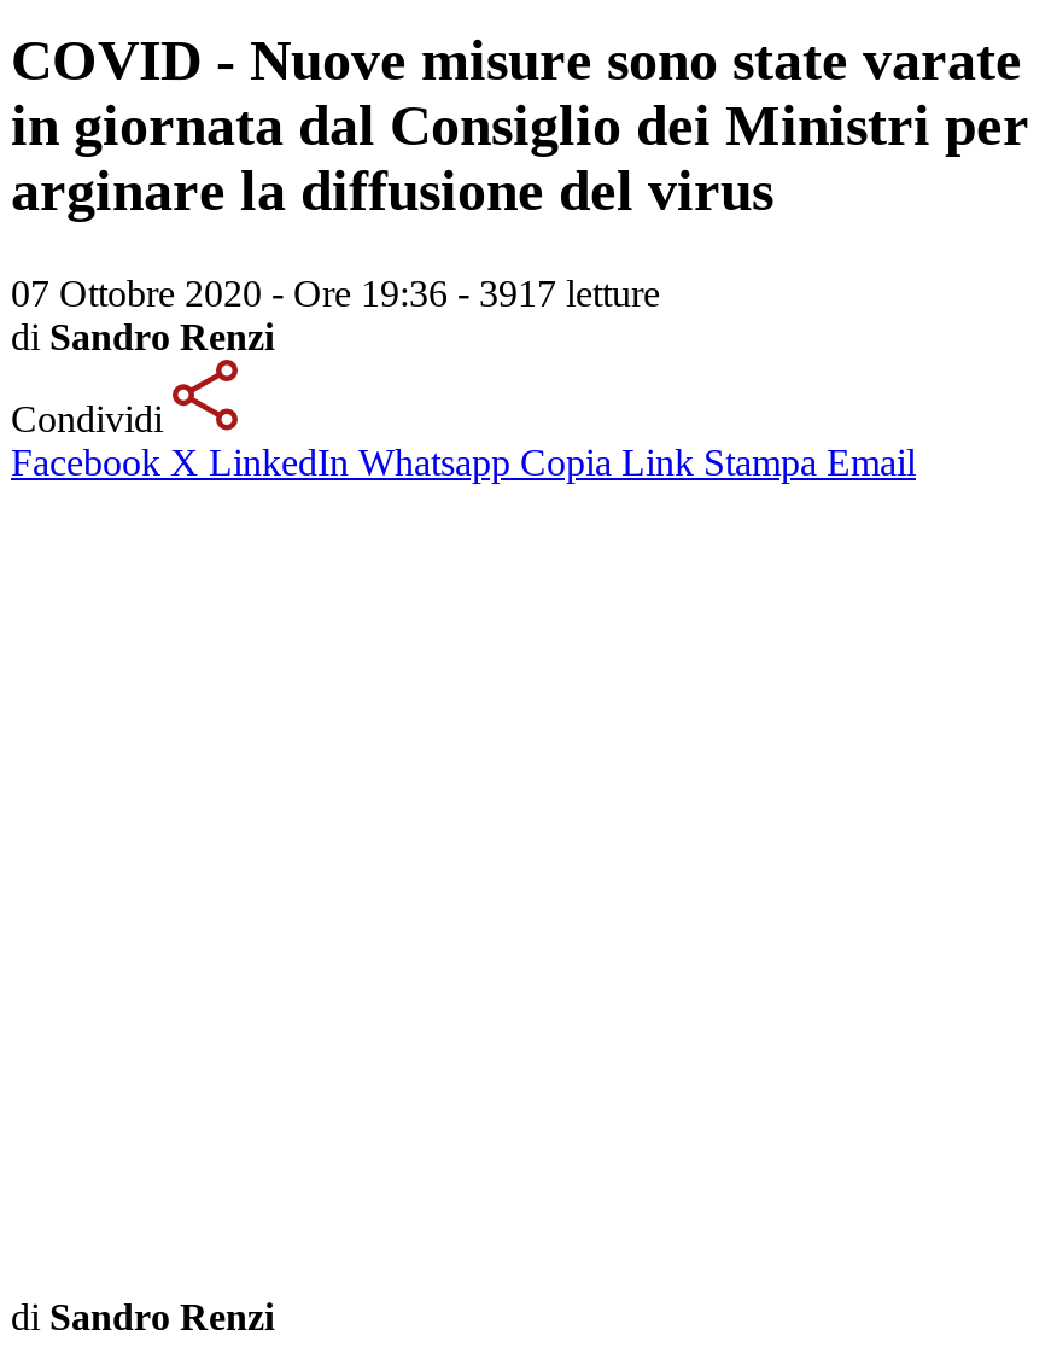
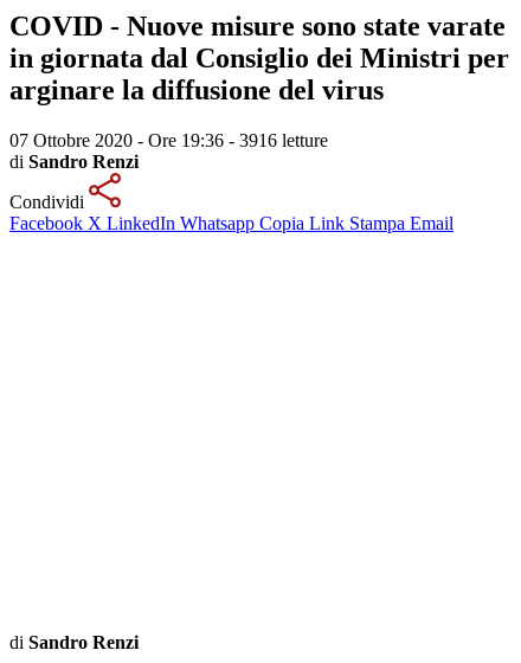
[11,272,660,313] 07 Ottobre 2020 - Ore 19:36 - 3917 letture -> [9,130,328,150] 07 Ottobre 2020 - Ore 19:36 - 3916 letture

